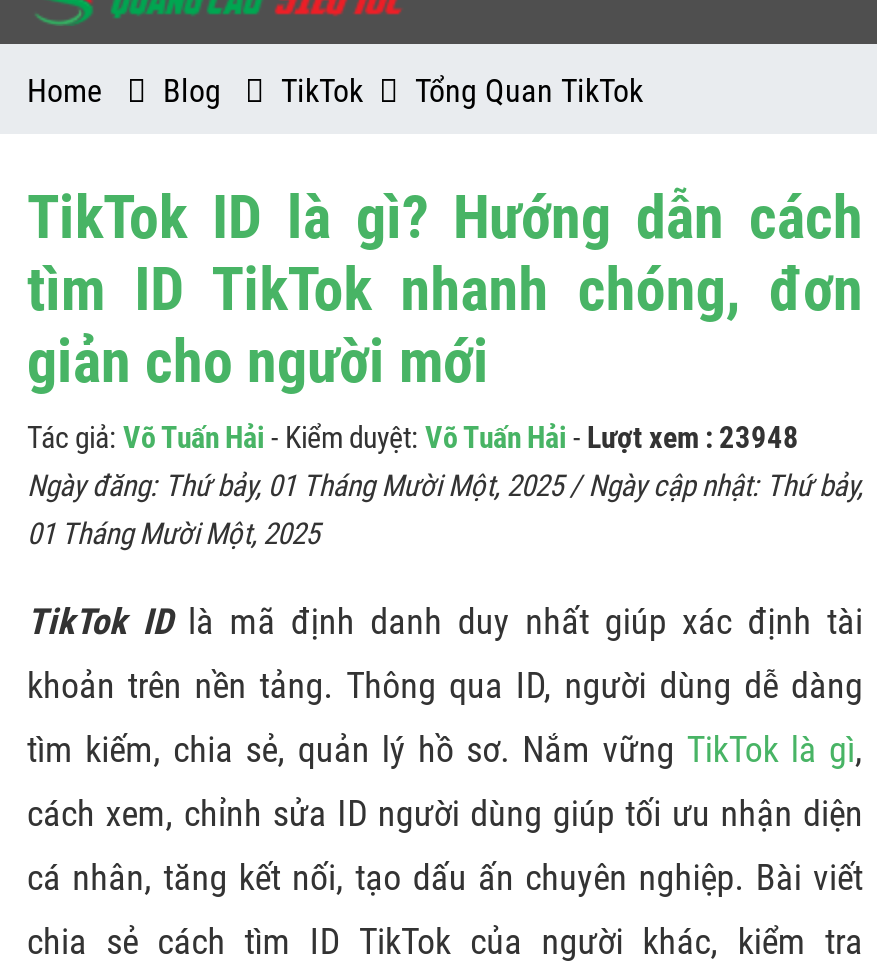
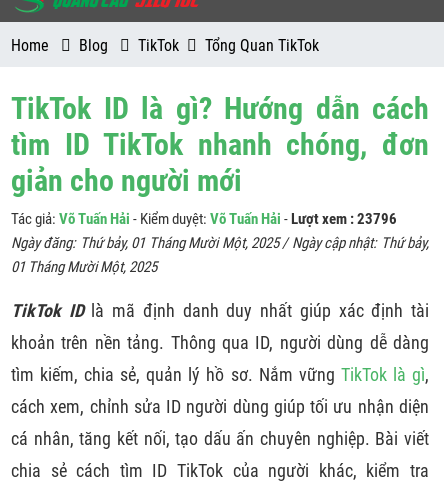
[27,420,799,456] Tác giả: Võ Tuấn Hải - Kiểm duyệt: Võ Tuấn Hải - Lượt xem : 23948 -> [11,210,397,228] Tác giả: Võ Tuấn Hải - Kiểm duyệt: Võ Tuấn Hải - Lượt xem : 23796

